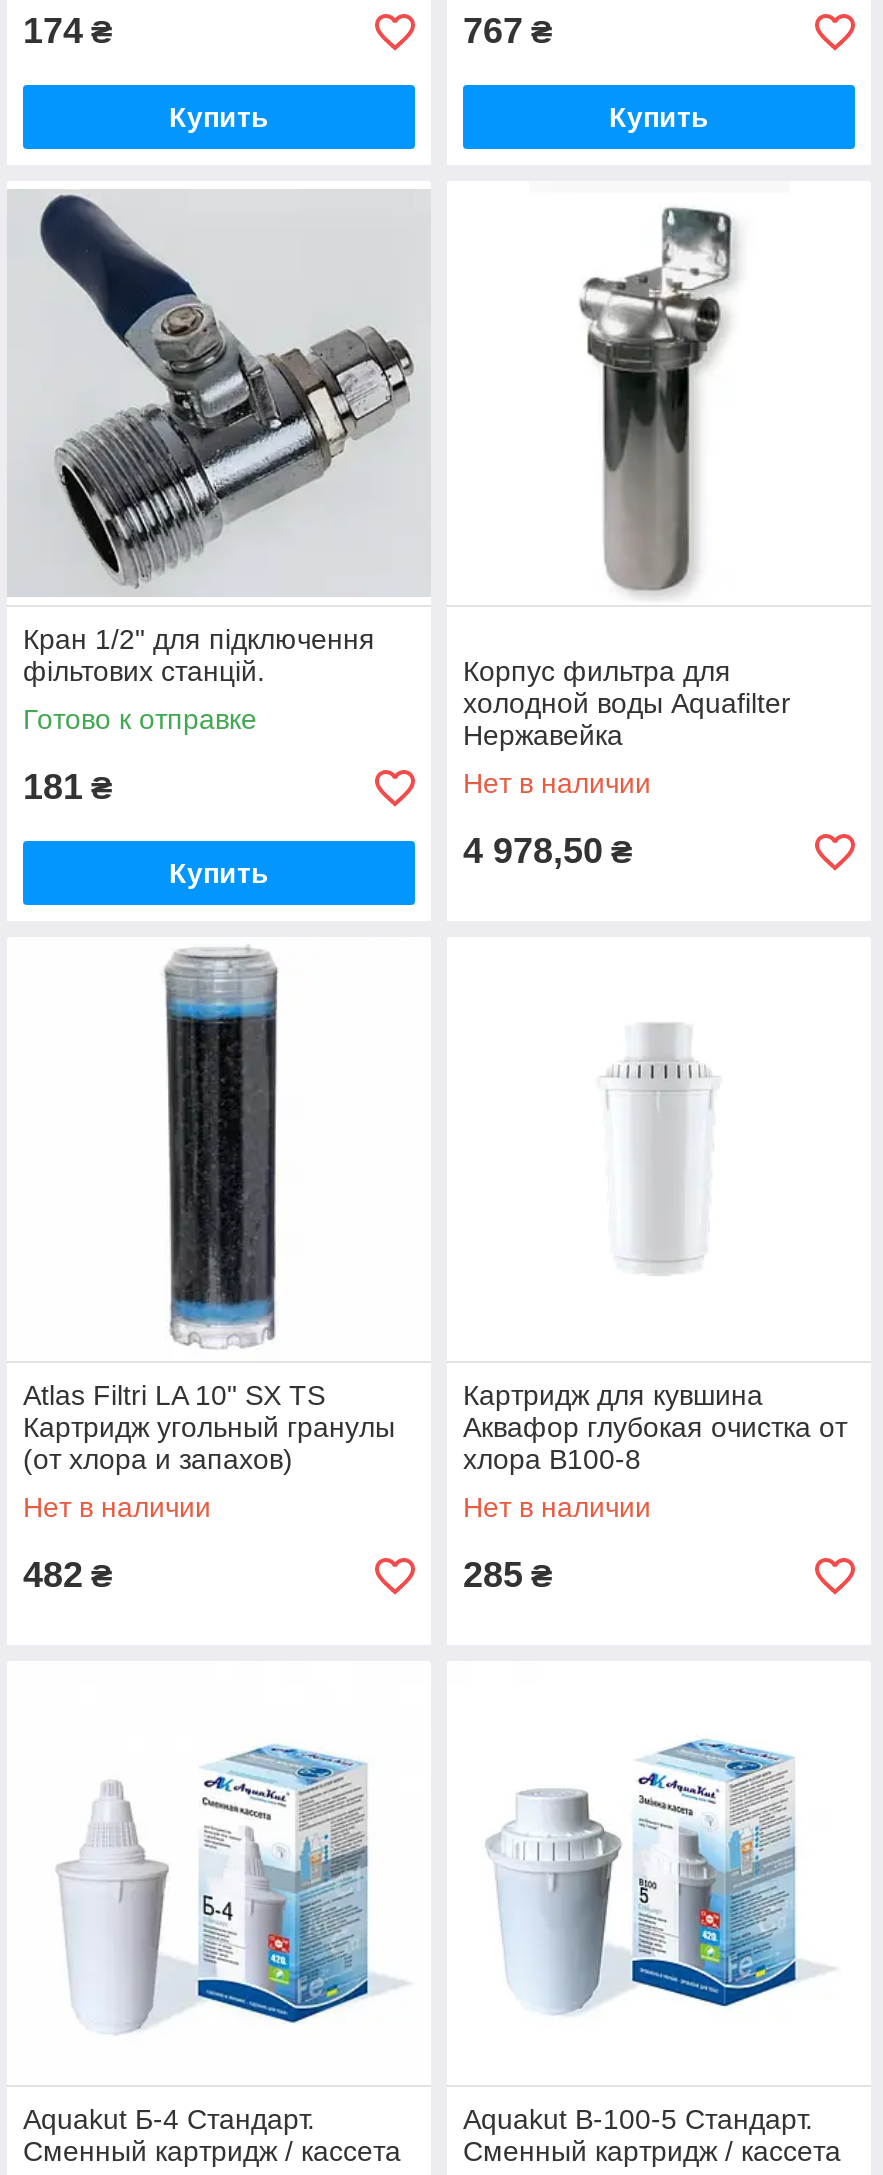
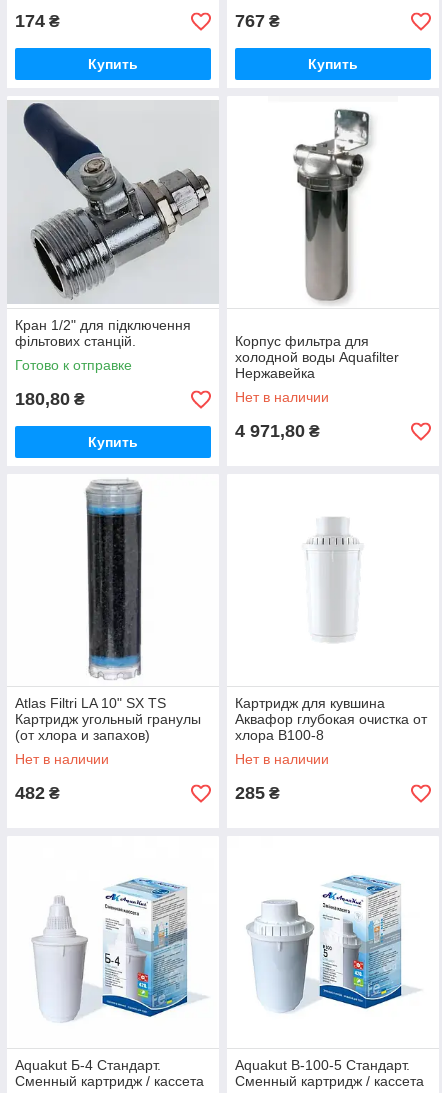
[23,767,113,807] 181 ₴ -> [15,389,85,409] 180,80 ₴
[463,831,633,871] 4 978,50 ₴ -> [235,421,320,441] 4 971,80 ₴

